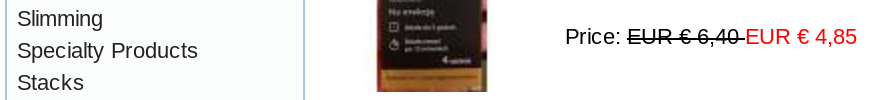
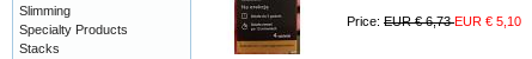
[565,24,857,48] Price: EUR € 6,40EUR € 4,85 -> [347,14,521,29] Price: EUR € 6,73EUR € 5,10

